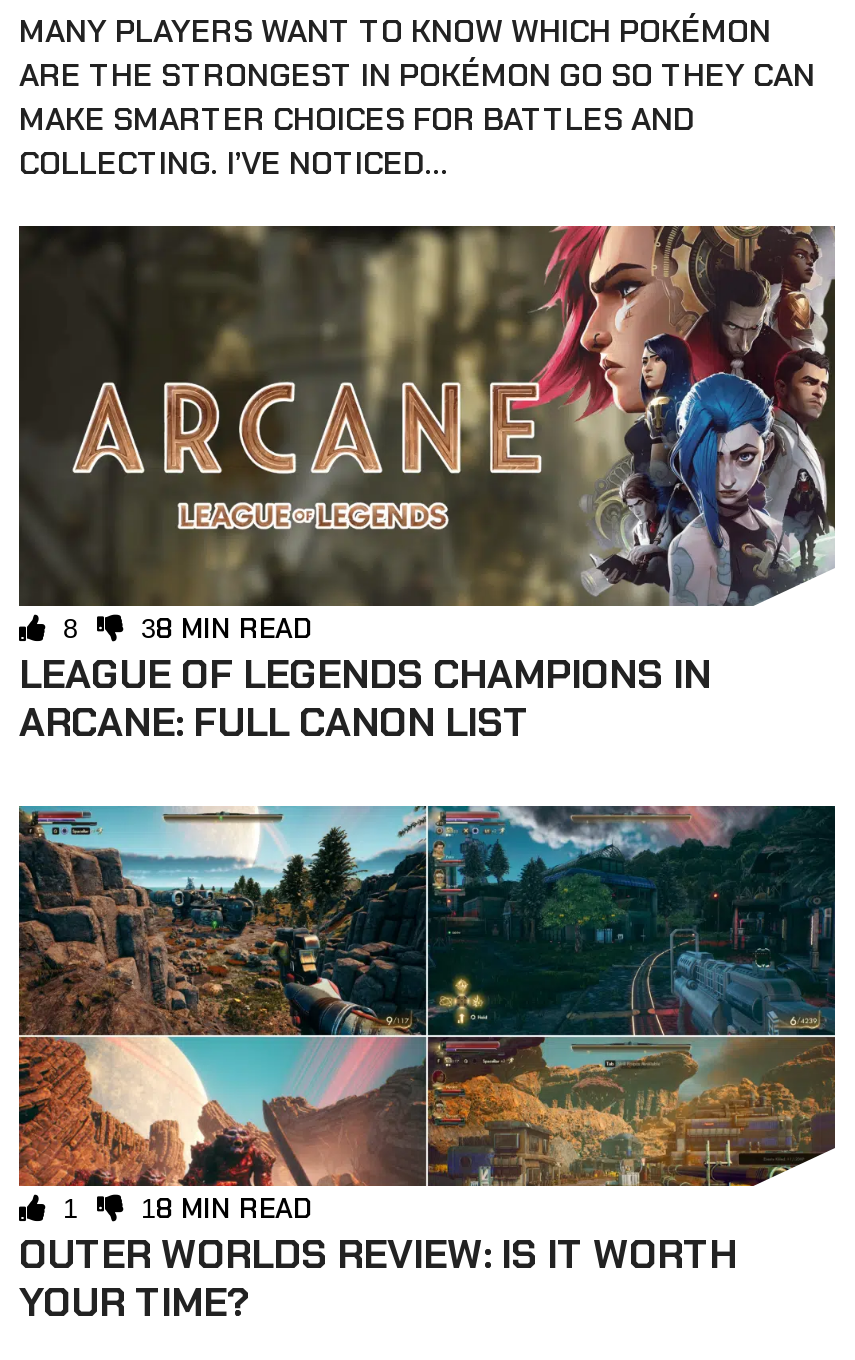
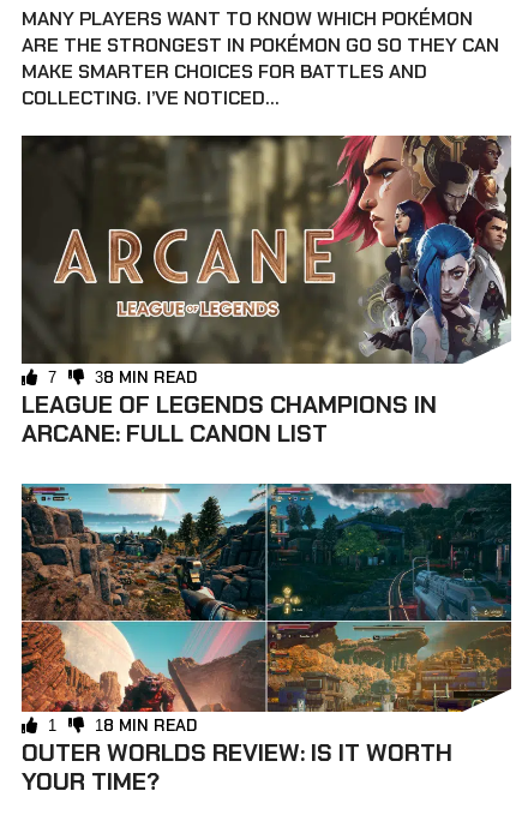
[63,613,77,643] 8 -> [48,368,56,386] 7

